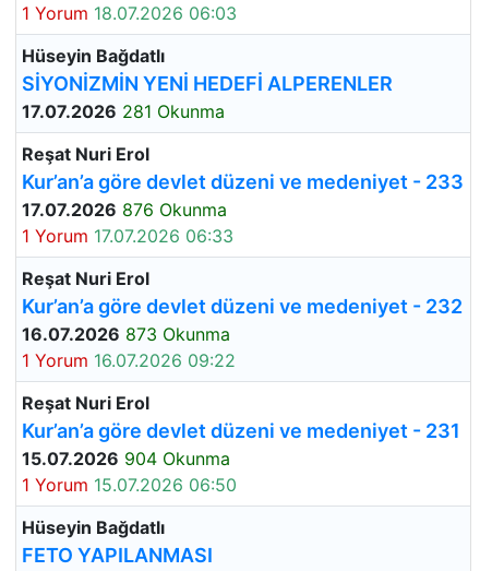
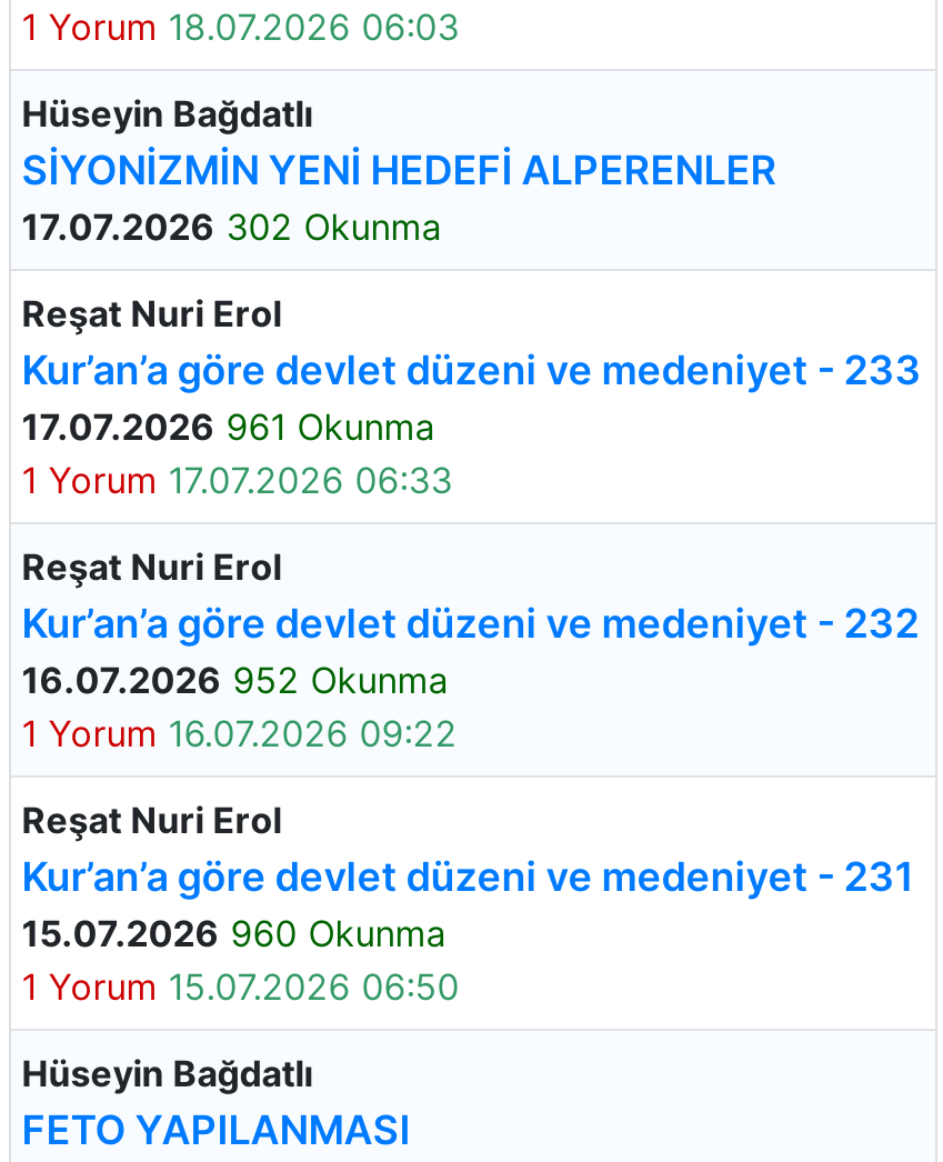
[22,100,225,122] 17.07.2026 281 Okunma -> [22,204,442,249] 17.07.2026 302 Okunma
[22,199,227,221] 17.07.2026 876 Okunma -> [22,404,435,449] 17.07.2026 961 Okunma
[22,323,230,345] 16.07.2026 873 Okunma -> [22,658,448,702] 16.07.2026 952 Okunma
[22,448,230,469] 15.07.2026 904 Okunma -> [22,911,446,955] 15.07.2026 960 Okunma

